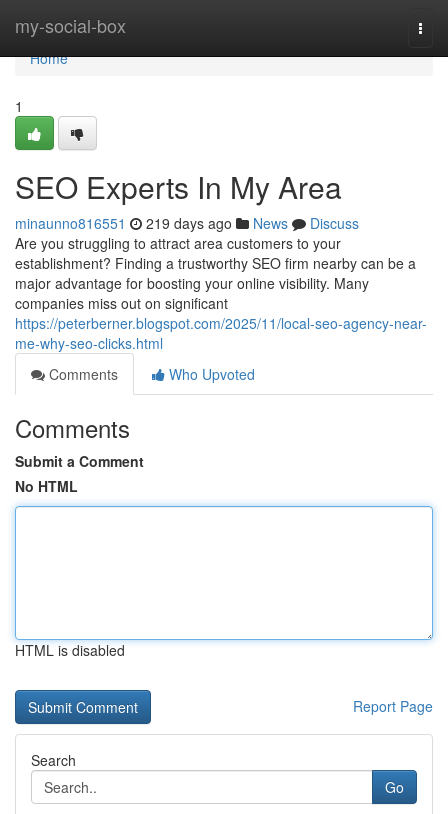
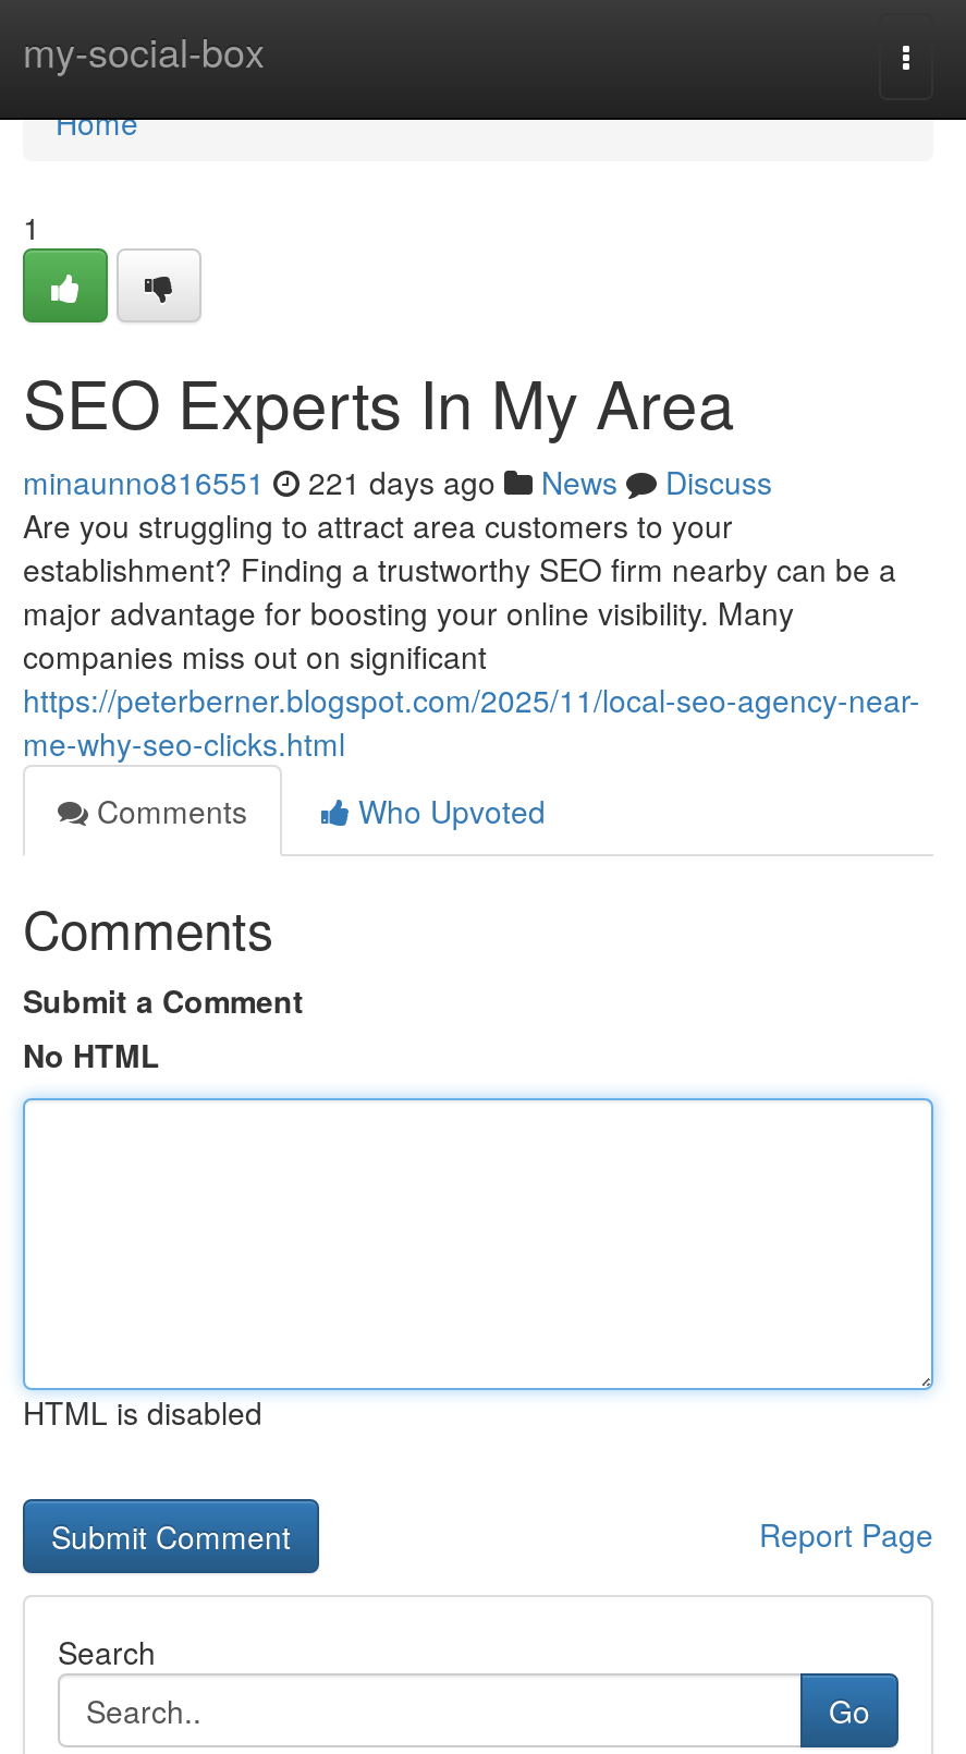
[15,213,359,233] minaunno816551 219 days ago News Discuss -> [23,460,772,503] minaunno816551 221 days ago News Discuss

